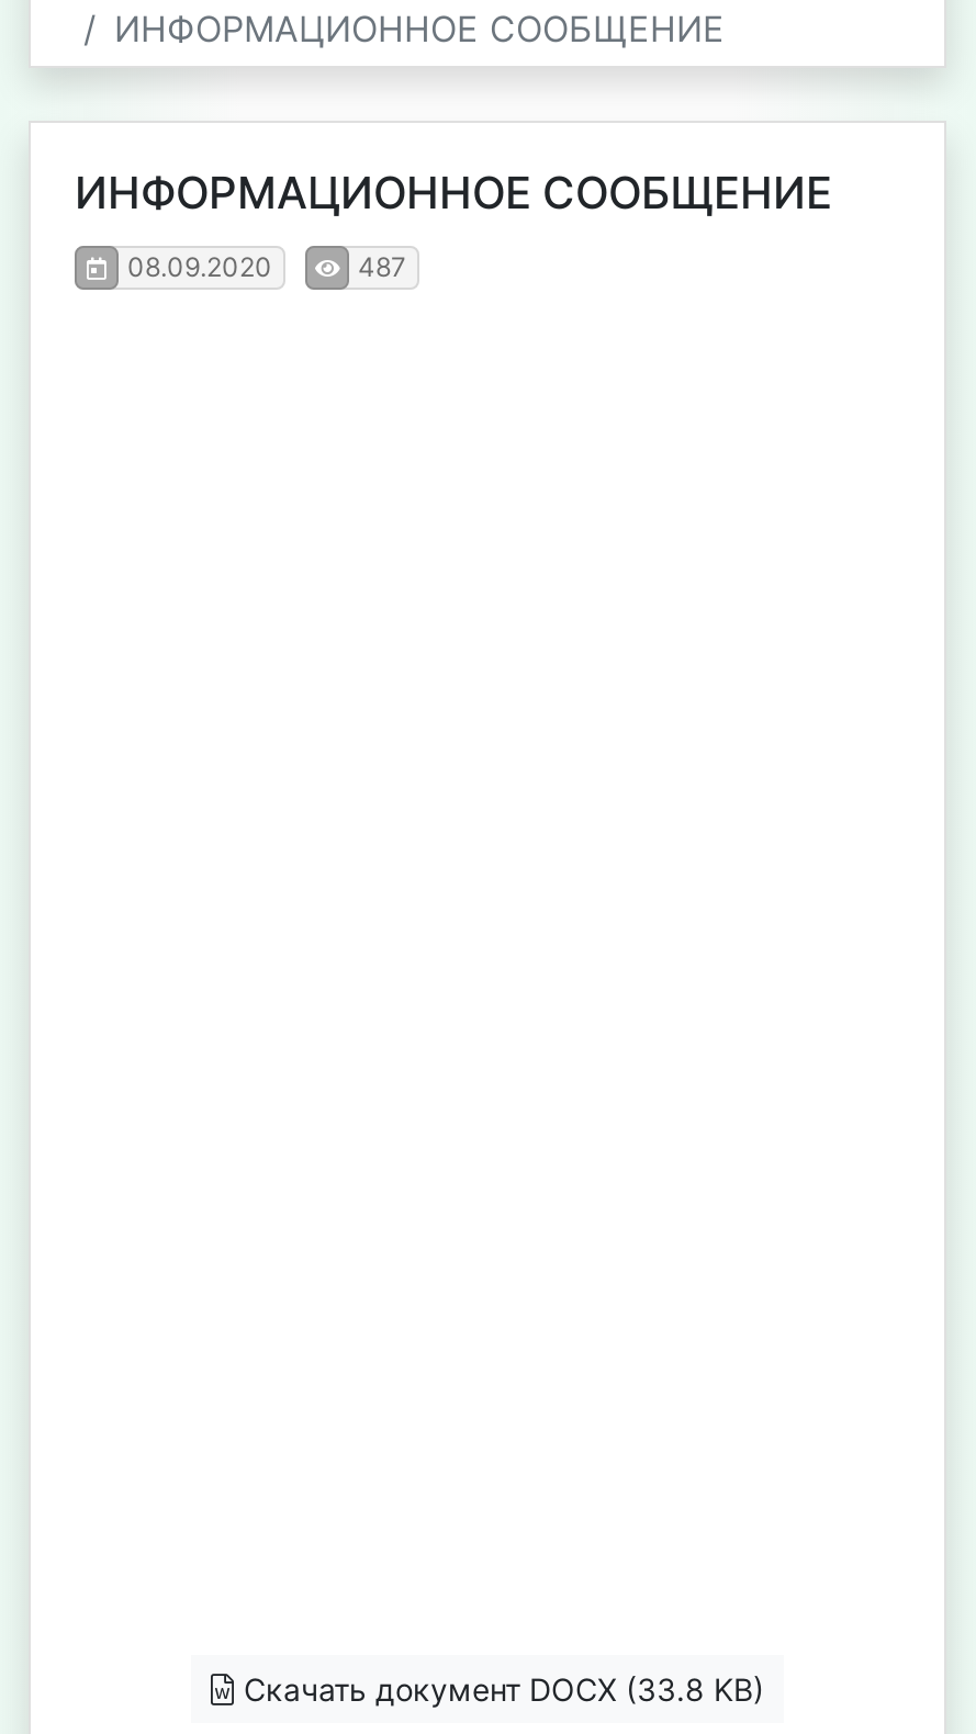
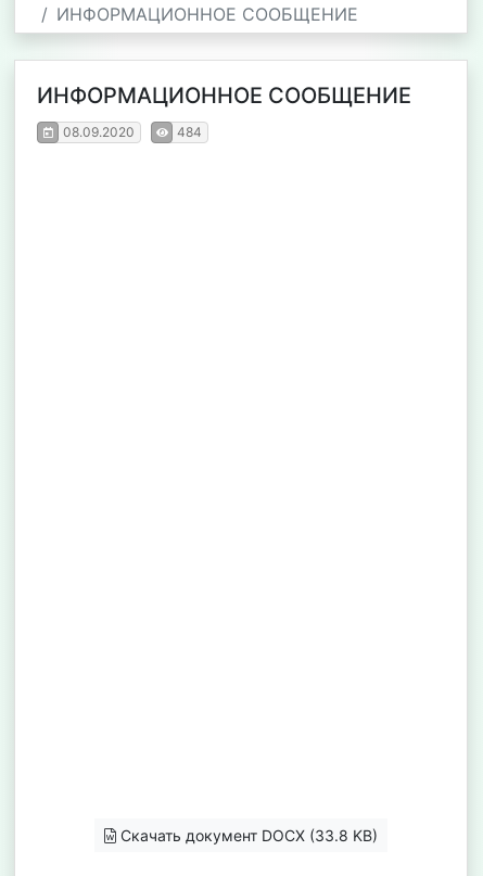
[358,250,406,283] 487 -> [177,124,202,140] 484

